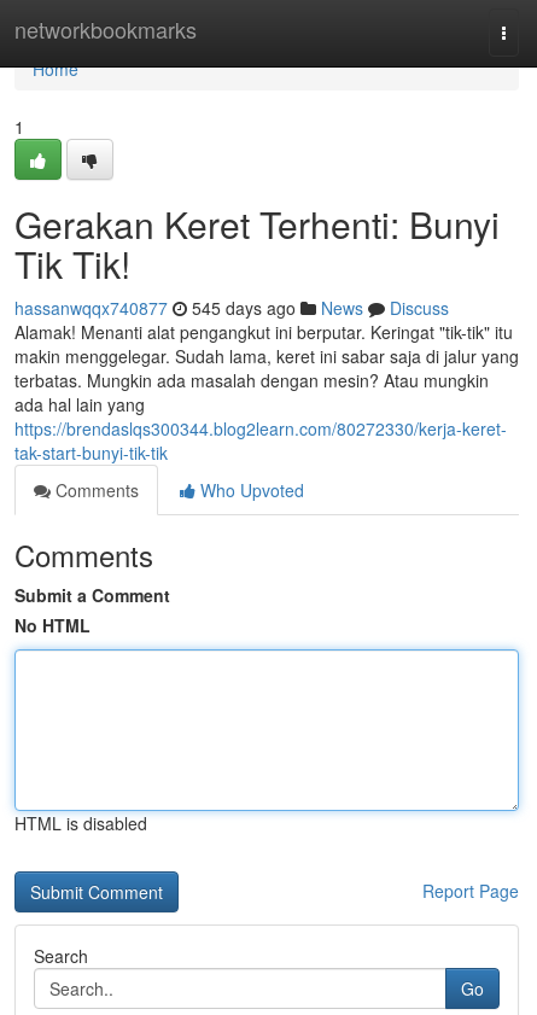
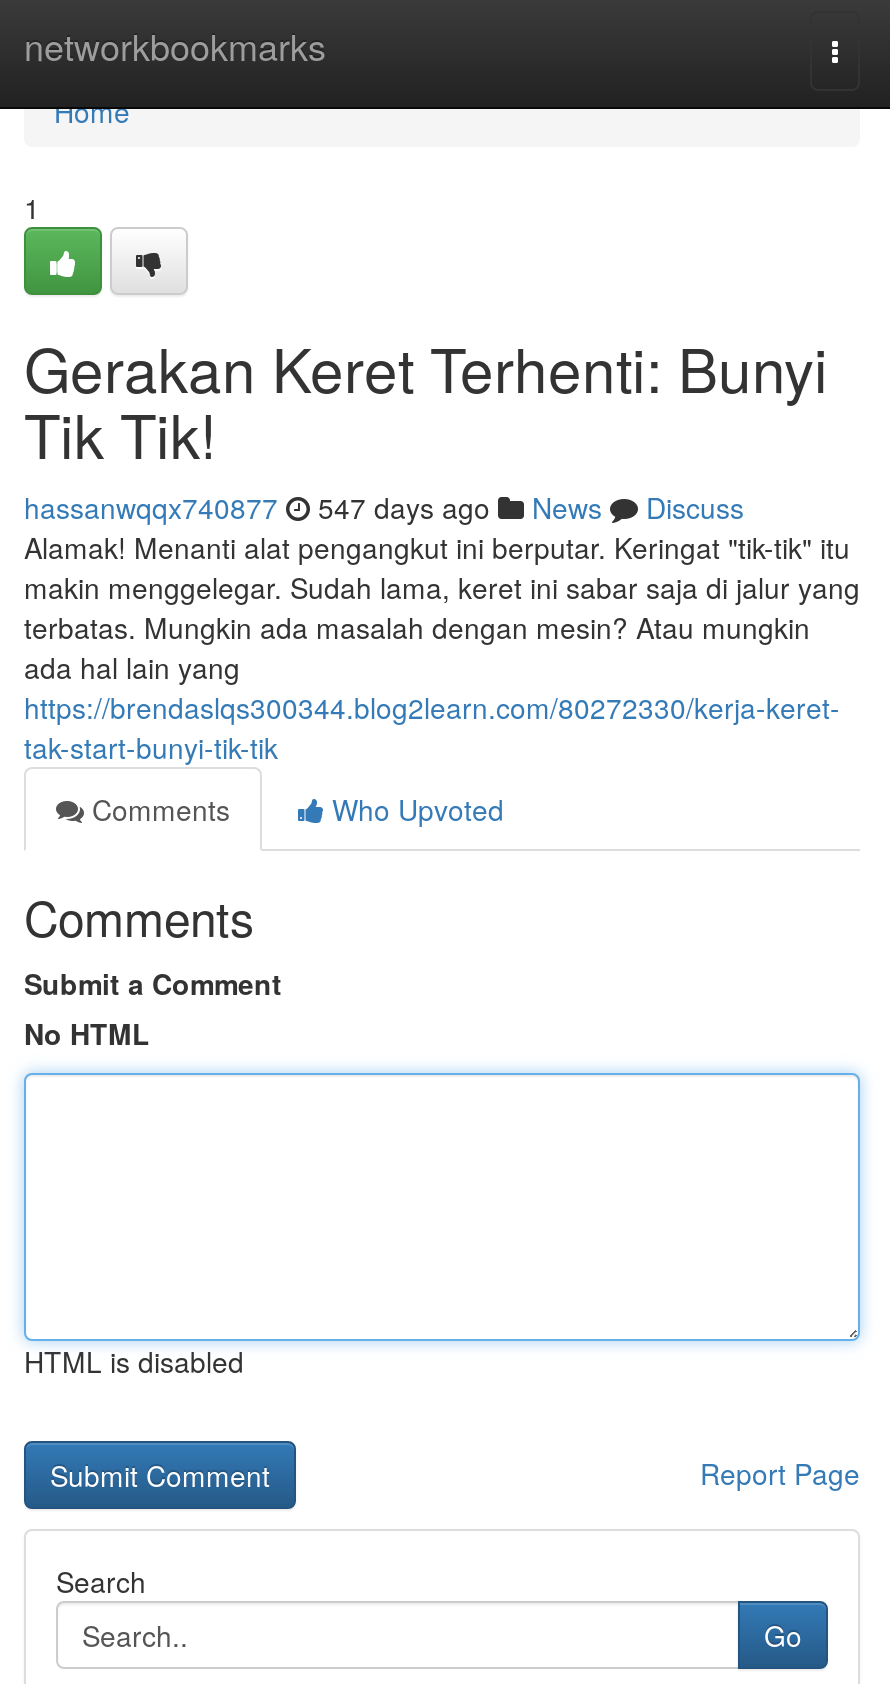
[14,296,449,320] hassanwqqx740877 545 days ago News Discuss -> [24,487,744,527] hassanwqqx740877 547 days ago News Discuss

